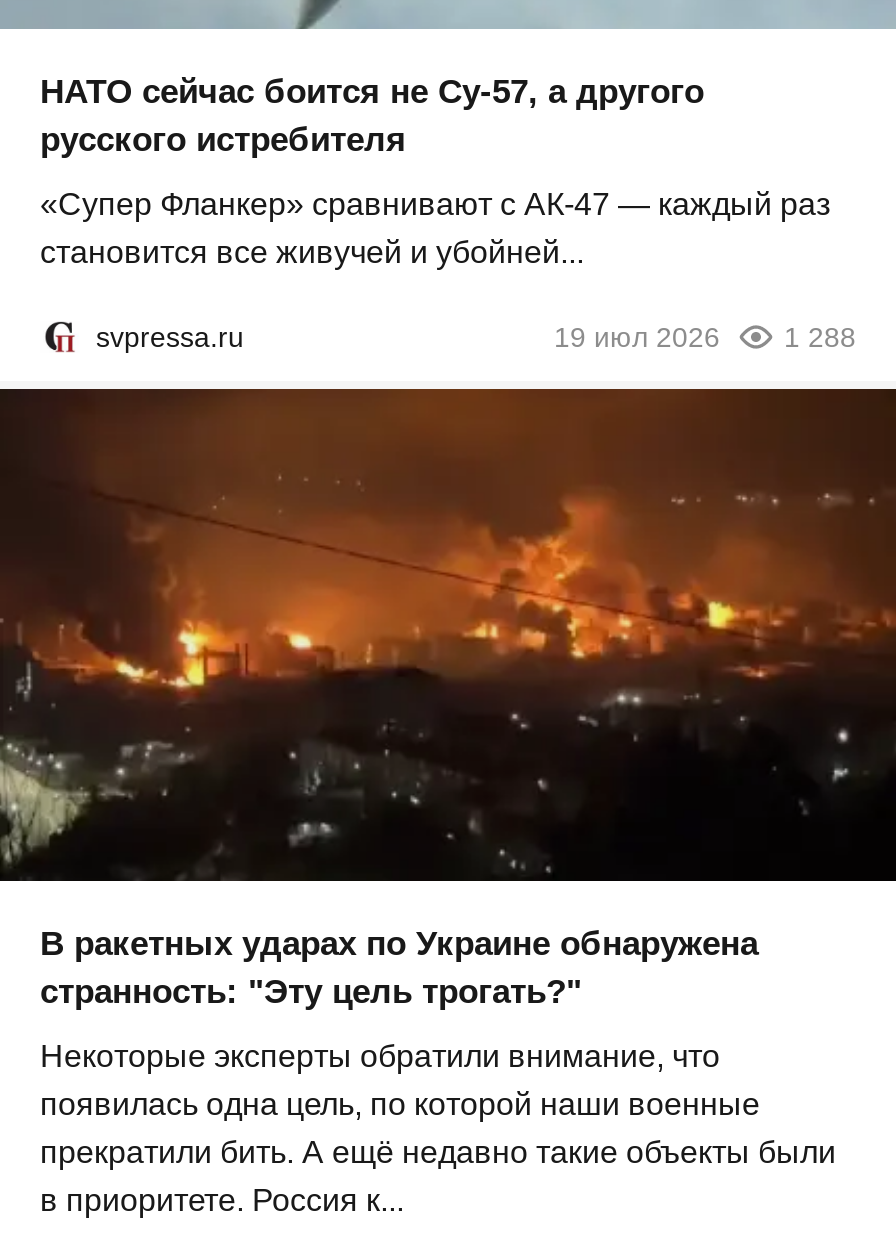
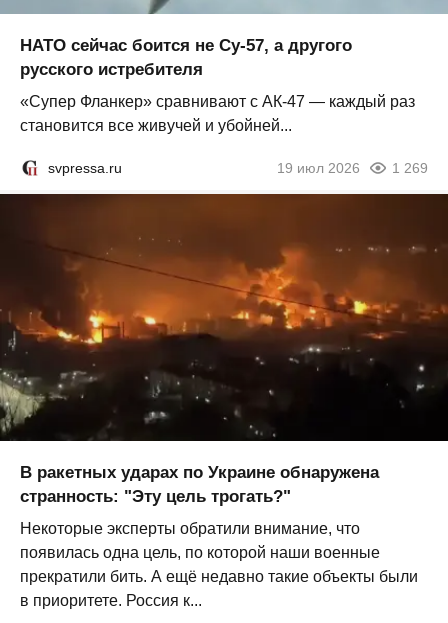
[554,321,856,353] 19 июл 2026 1 288 -> [277,160,428,176] 19 июл 2026 1 269

